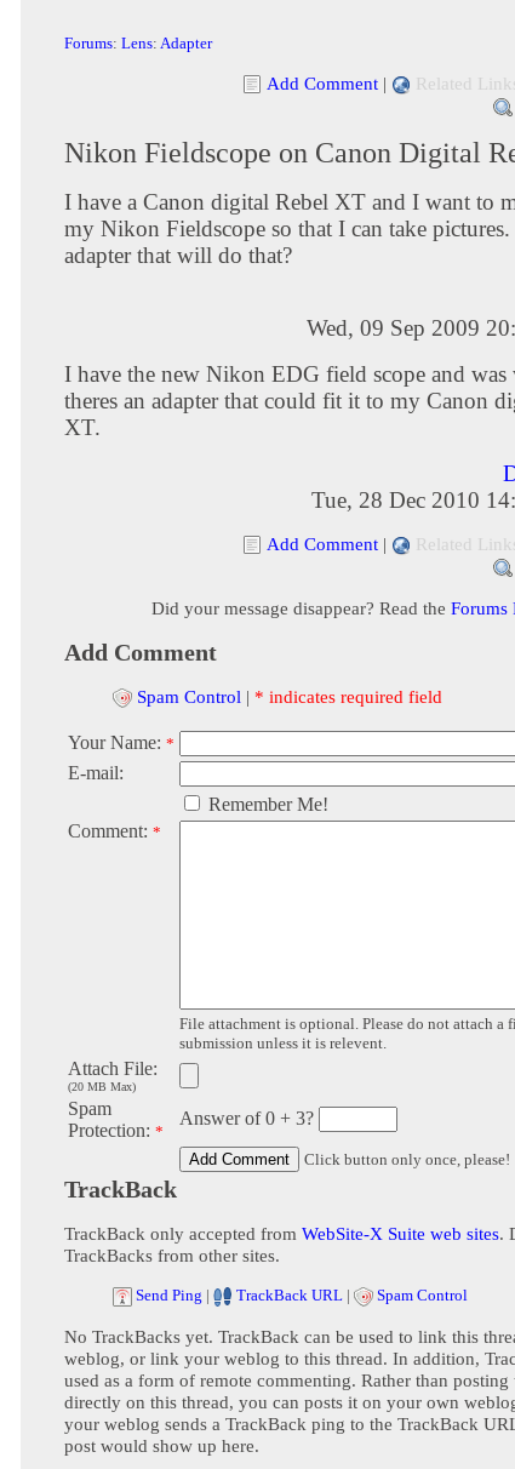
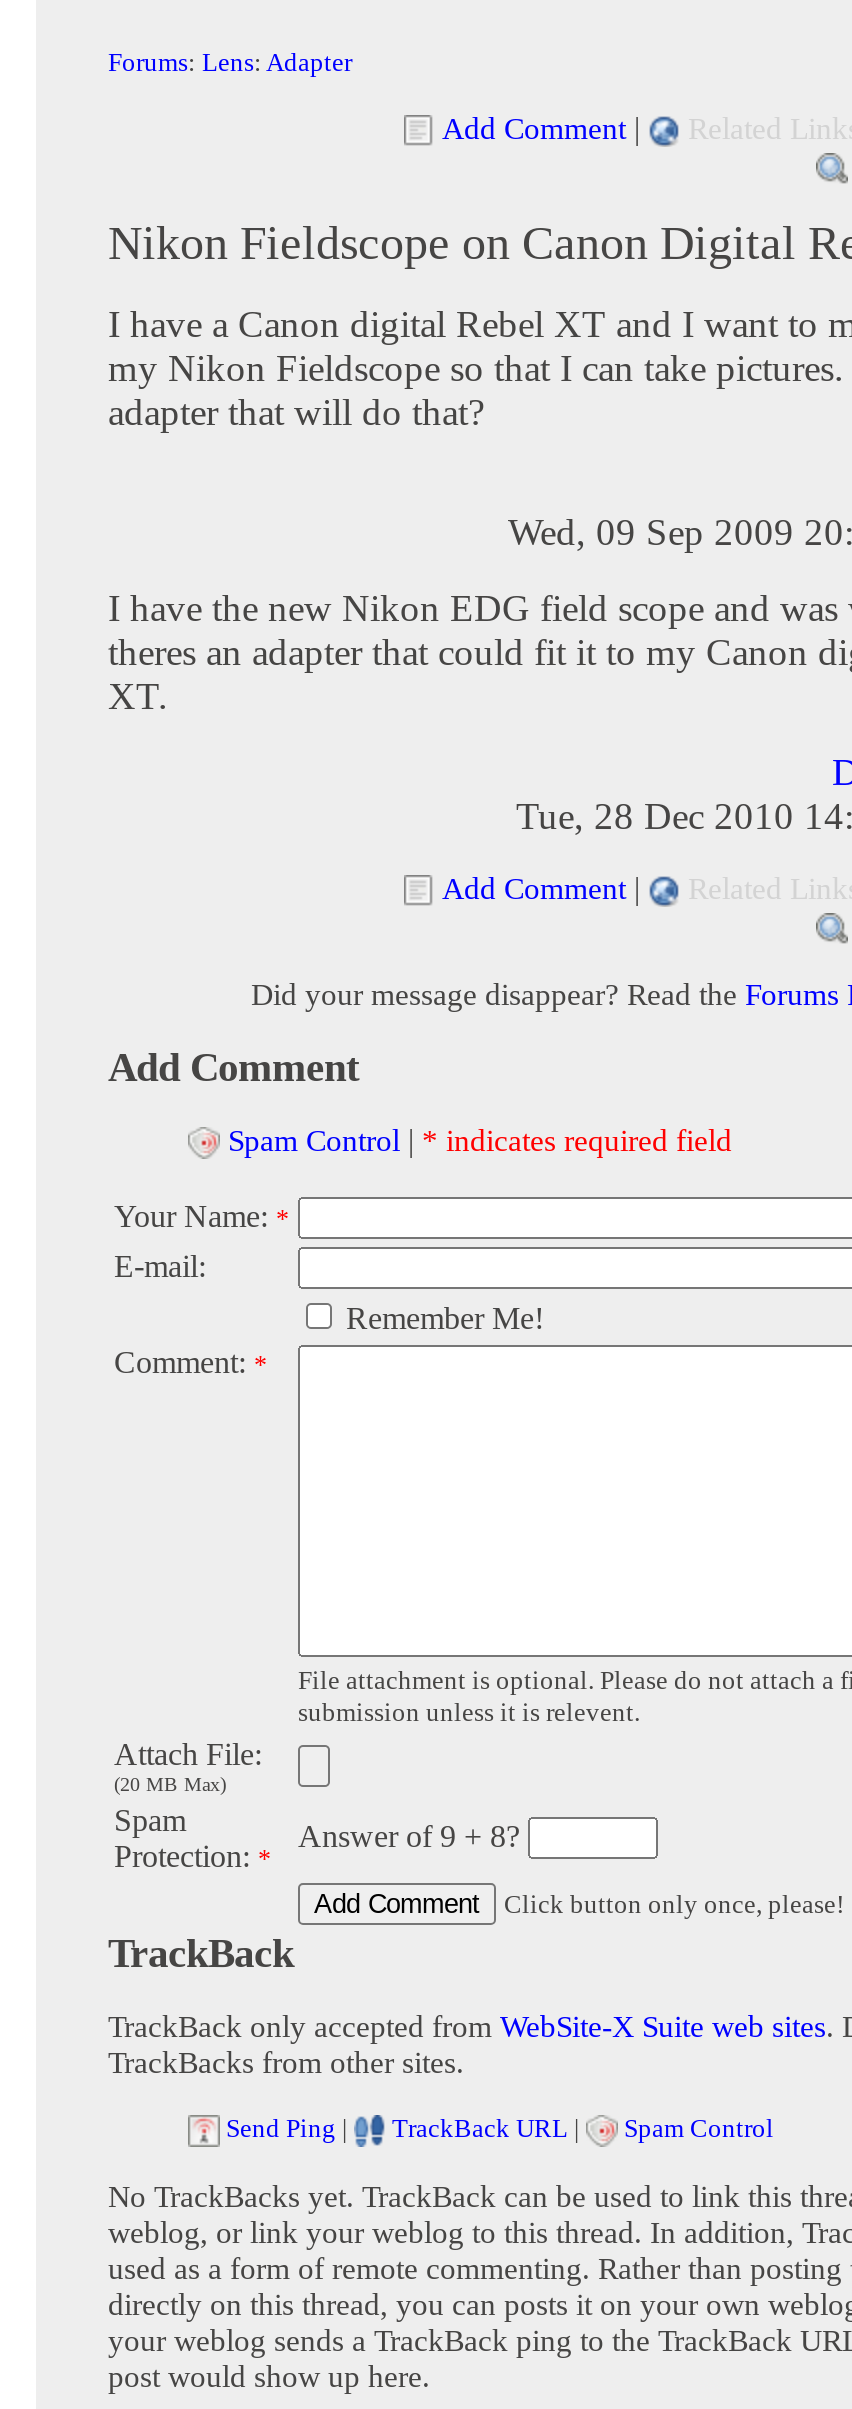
[179,1108,319,1129] Answer of 0 + 3? -> [298,1820,528,1854] Answer of 9 + 8?

